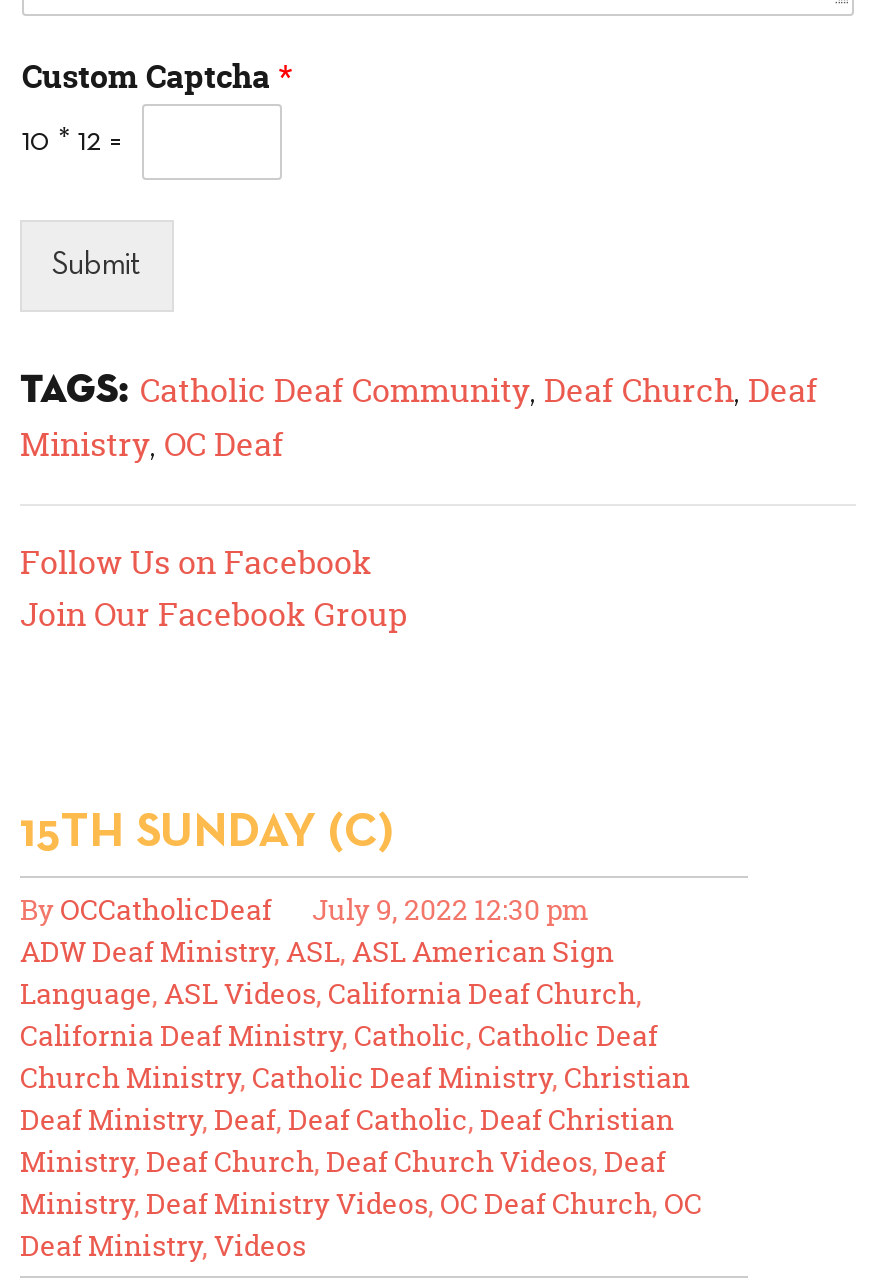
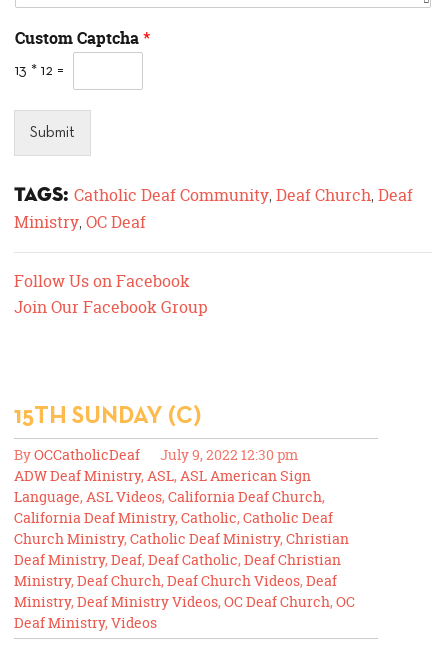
[22,126,124,158] 10 * 12 = -> [15,63,64,79] 13 * 12 =

